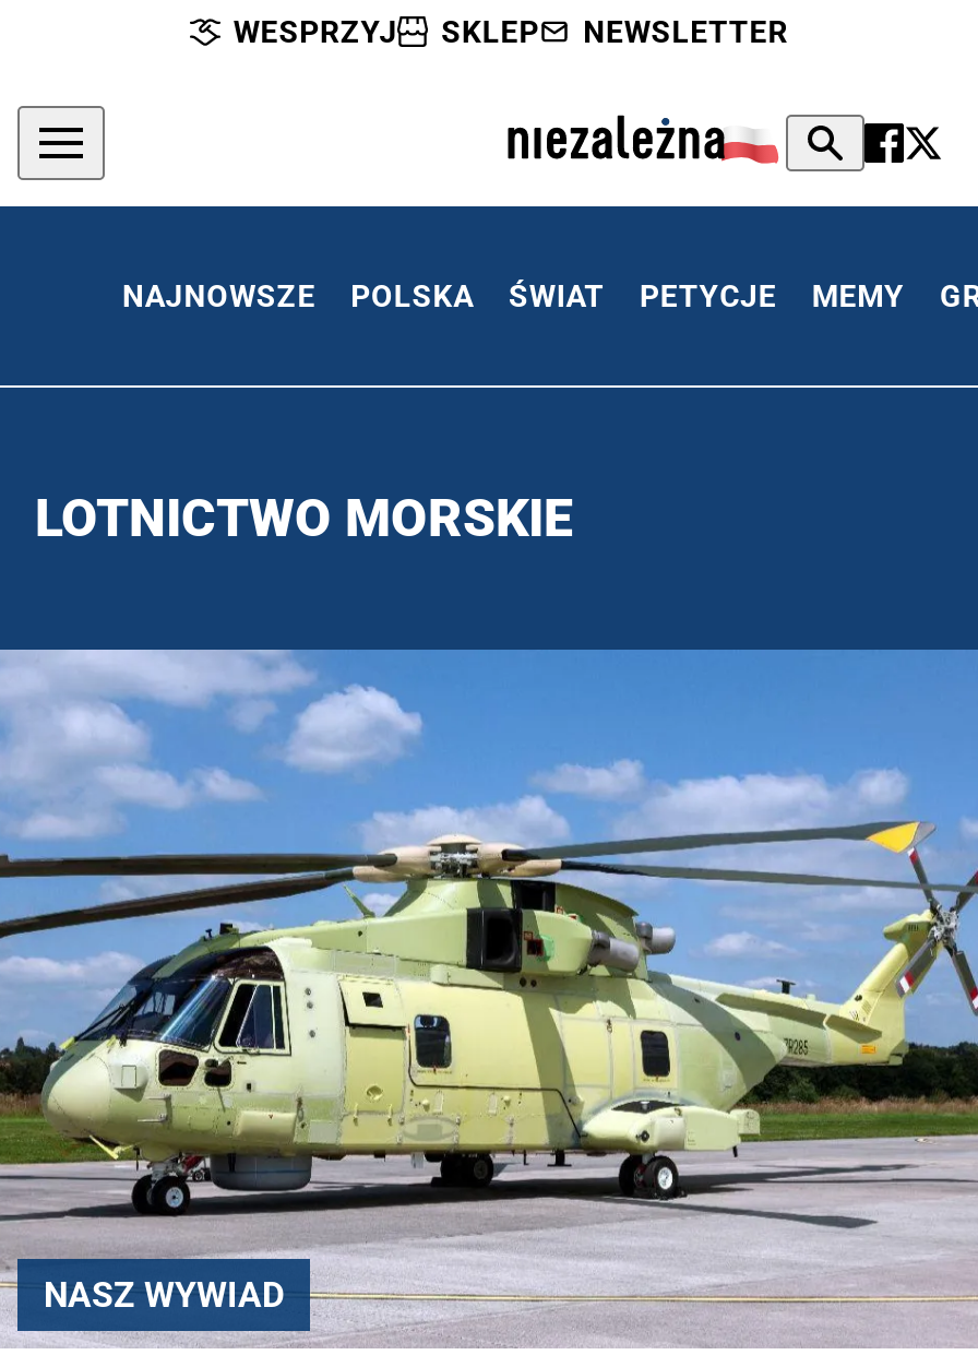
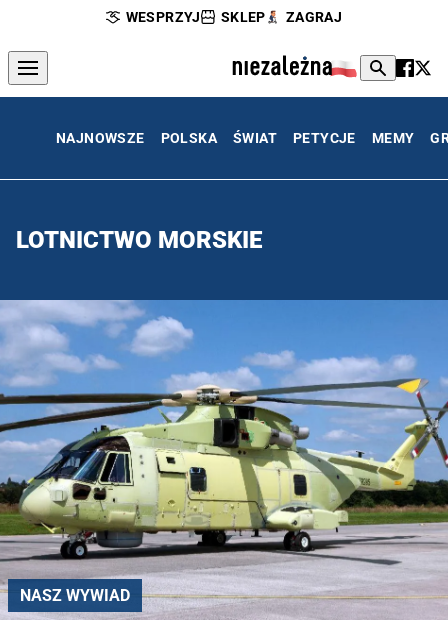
[583,14,788,49] NEWSLETTER -> [286,9,342,25] ZAGRAJ

